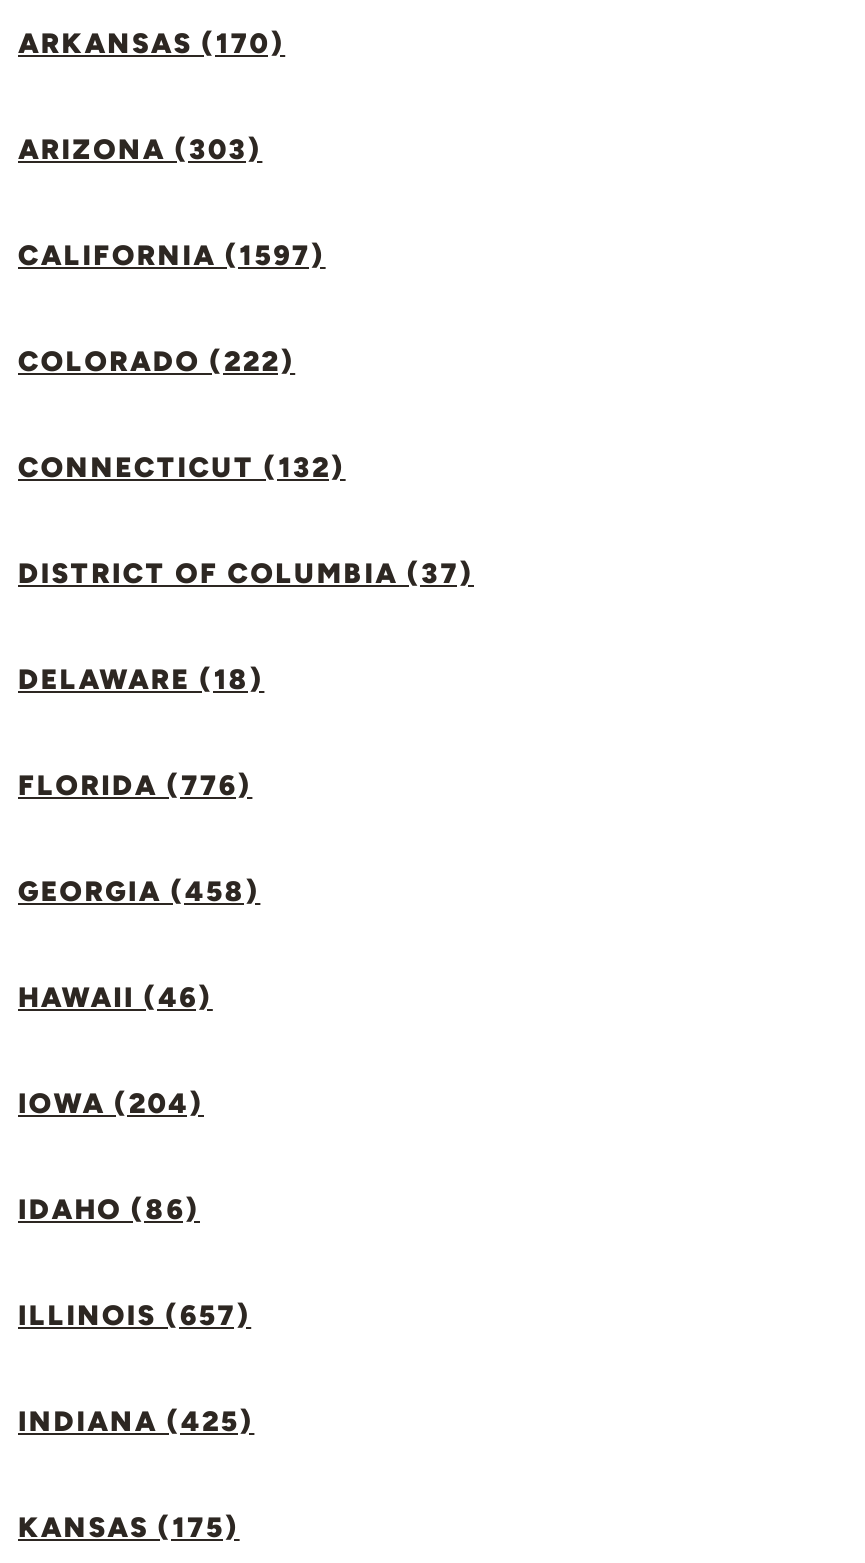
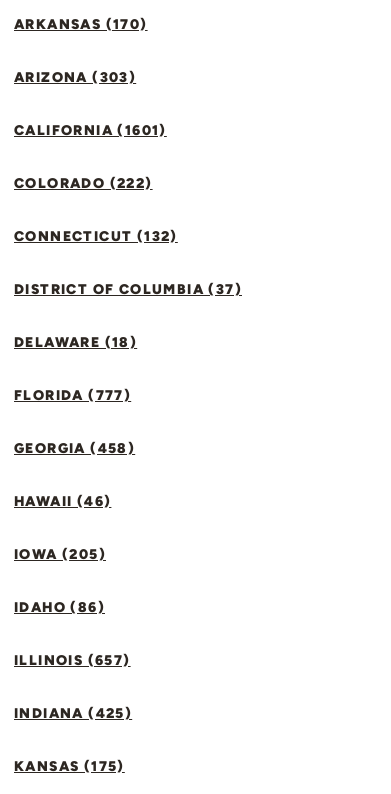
[18,239,326,273] CALIFORNIA (1597) -> [14,122,167,139] CALIFORNIA (1601)
[18,769,252,803] FLORIDA (776) -> [14,387,131,404] FLORIDA (777)
[18,1087,204,1121] IOWA (204) -> [14,546,106,563] IOWA (205)

